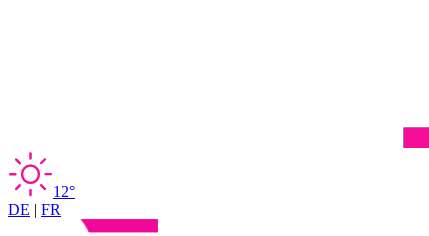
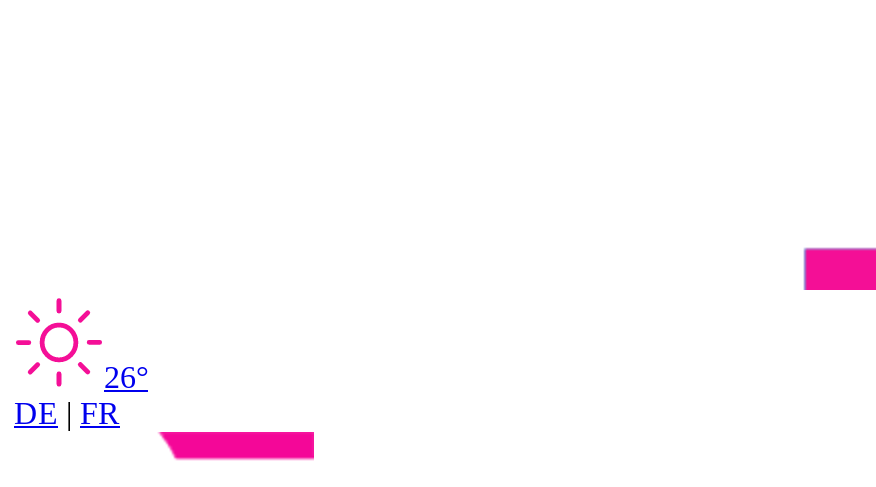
[53,183,75,200] 12° -> [104,360,148,394] 26°

